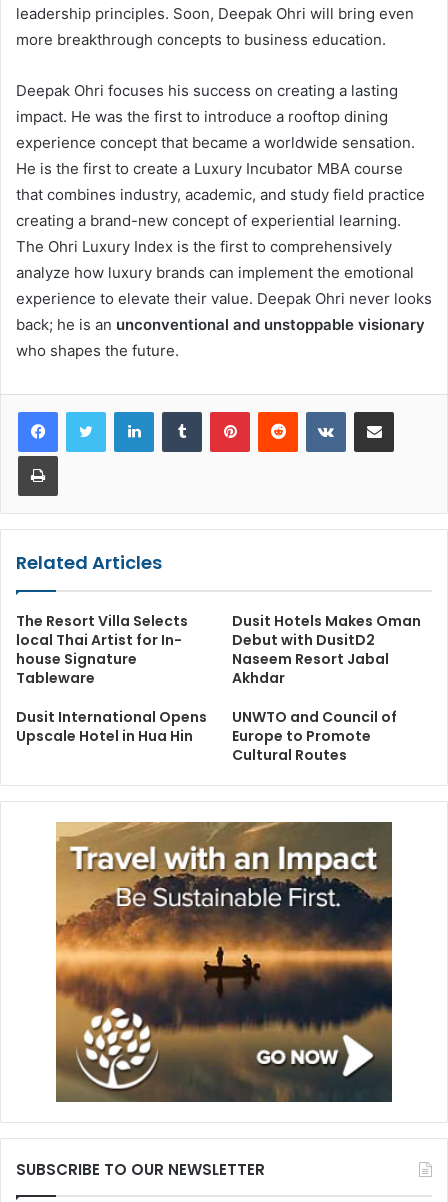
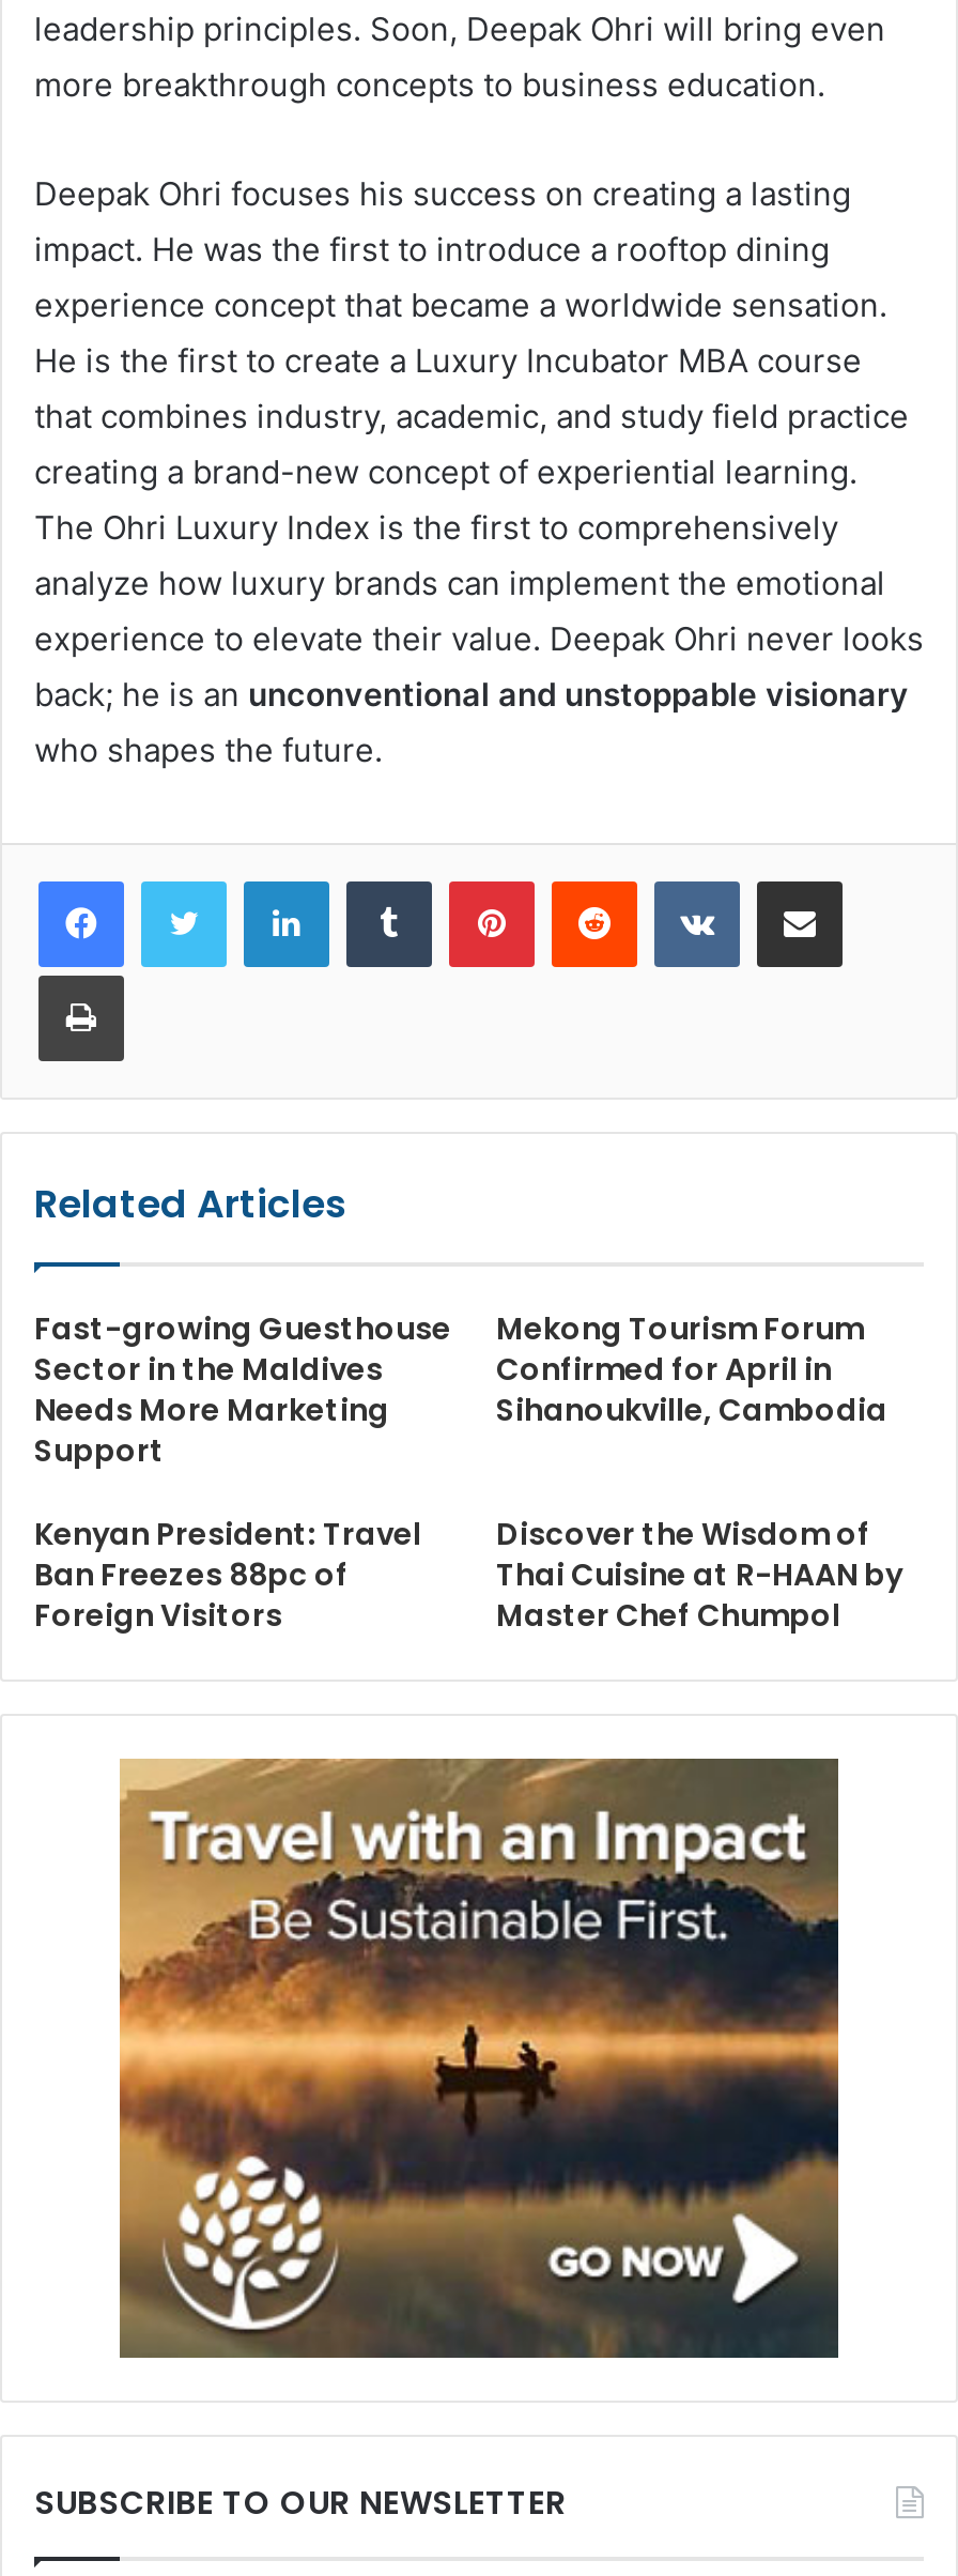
[16,611,188,688] The Resort Villa Selects | local Thai Artist for In- | house Signature | Tableware -> [34,1308,451,1472] Fast-growing Guesthouse | Sector in the Maldives | Needs More Marketing | Support
[232,611,421,688] Dusit Hotels Makes Oman | Debut with DusitD2 | Naseem Resort Jabal | Akhdar -> [496,1308,887,1432] Mekong Tourism Forum | Confirmed for April in | Sihanoukville, Cambodia
[16,707,207,746] Dusit International Opens | Upscale Hotel in Hua Hin -> [34,1513,421,1637] Kenyan President: Travel | Ban Freezes 88pc of | Foreign Visitors
[232,707,397,765] UNWTO and Council of | Europe to Promote | Cultural Routes -> [496,1513,902,1637] Discover the Wisdom of | Thai Cuisine at R-HAAN by | Master Chef Chumpol

